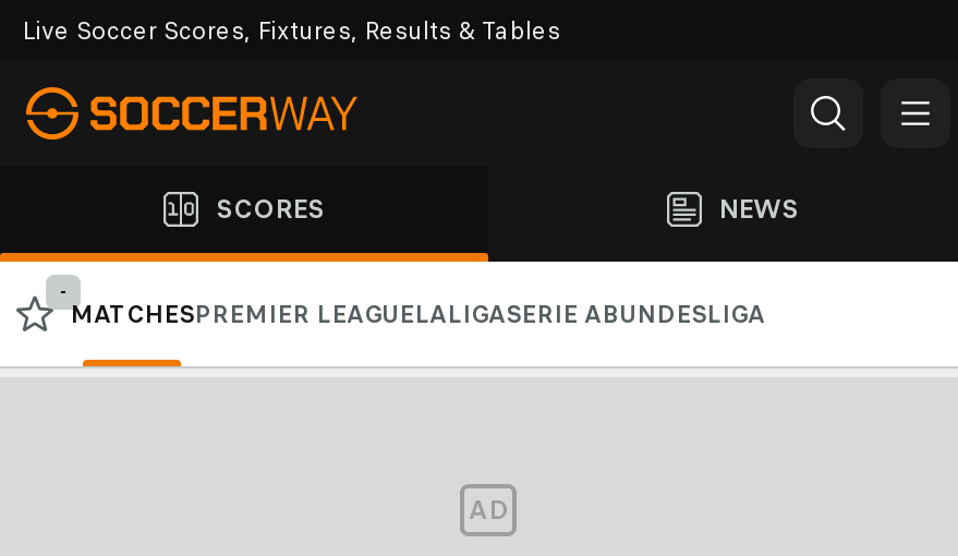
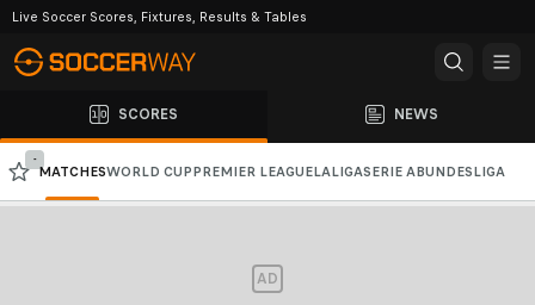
[70,299,765,329] MATCHESPREMIER LEAGUELALIGASERIE ABUNDESLIGA -> [38,163,505,180] MATCHESWORLD CUP PREMIER LEAGUELALIGASERIE A BUNDESLIGA

